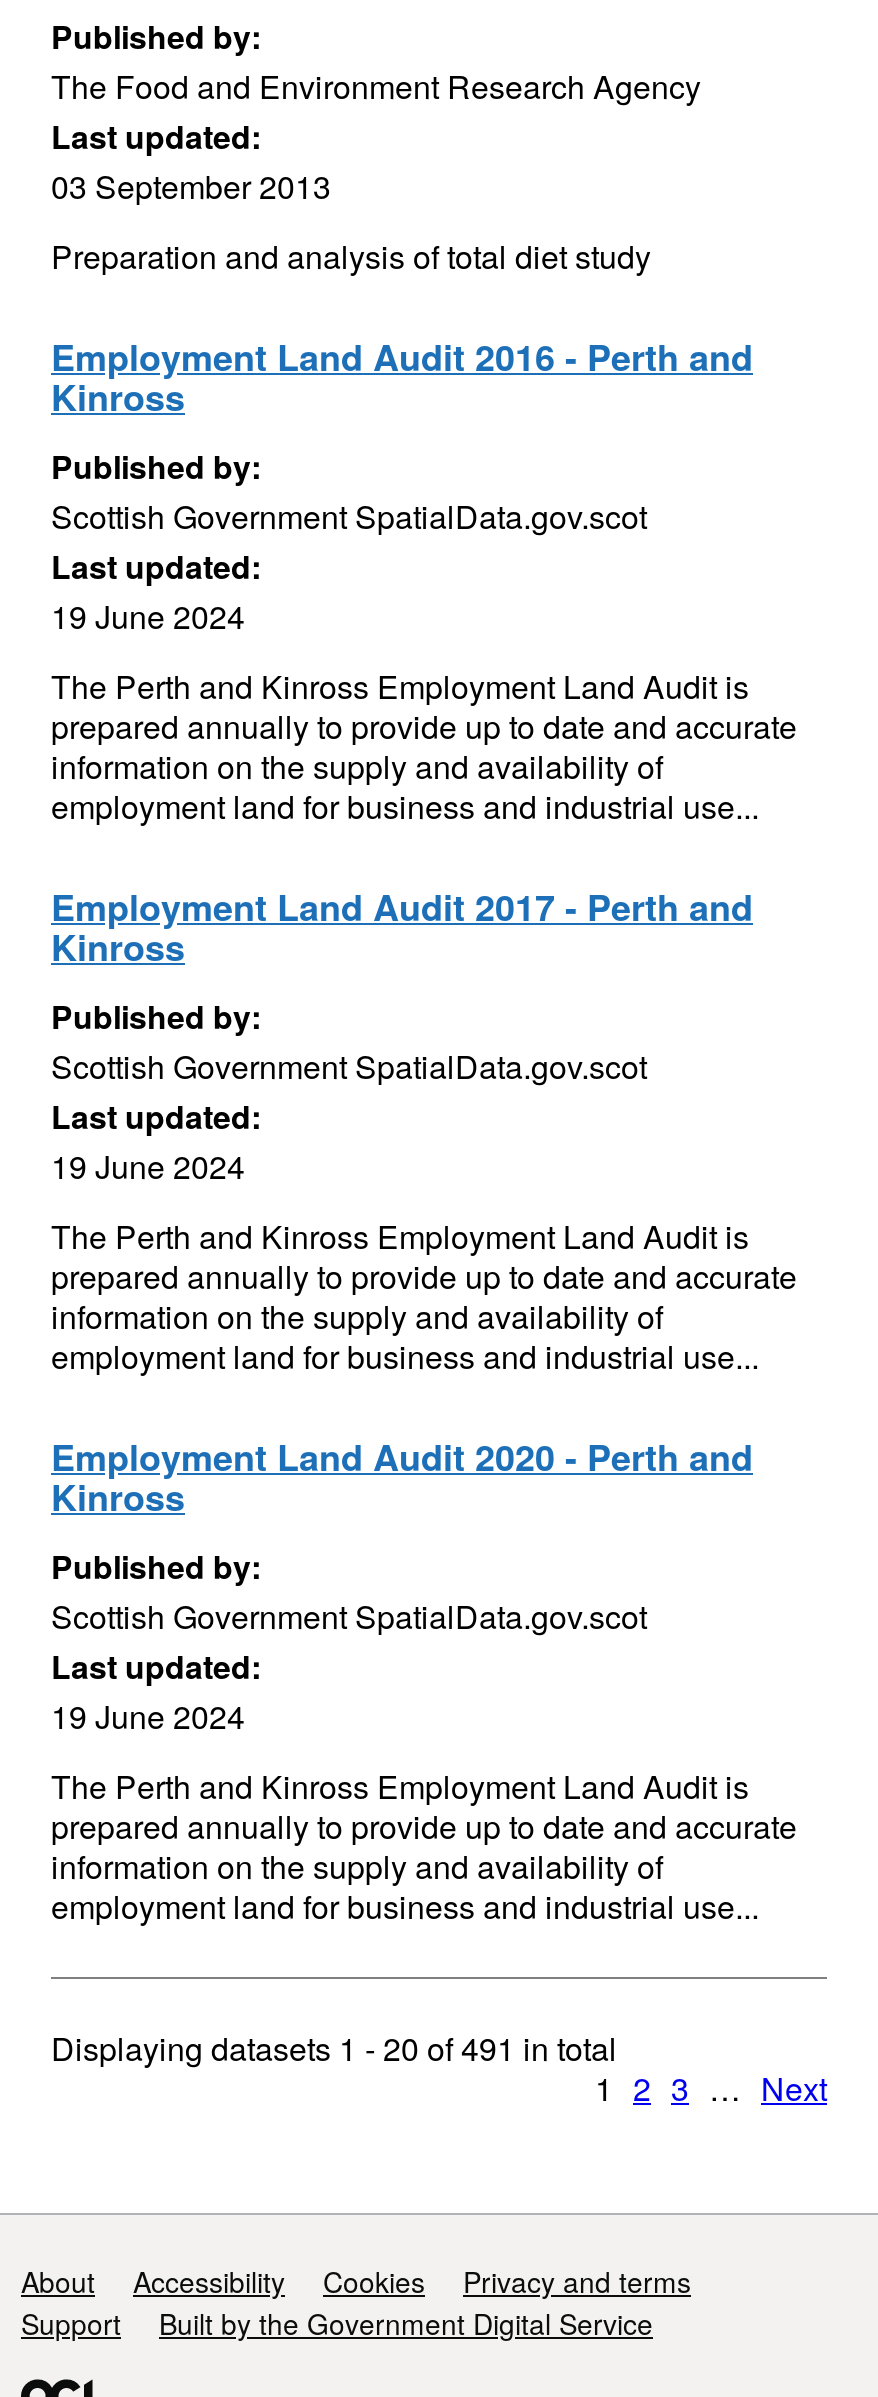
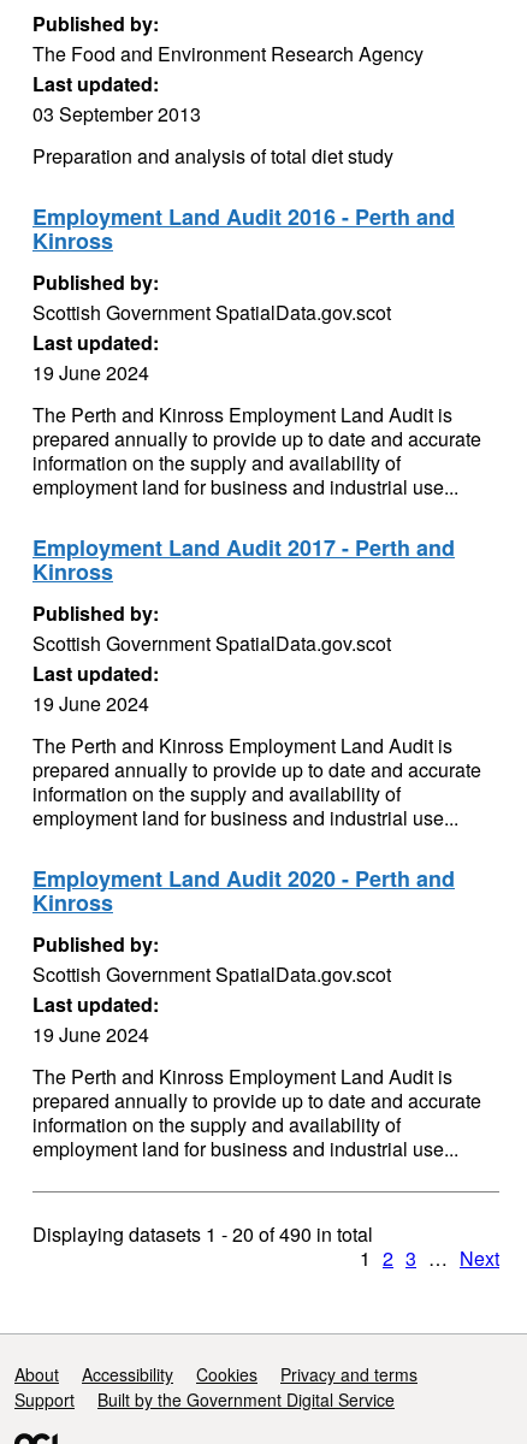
[51,2025,617,2071] Displaying datasets 1 - 20 of 491 in total -> [32,1220,373,1248] Displaying datasets 1 - 20 of 490 in total

